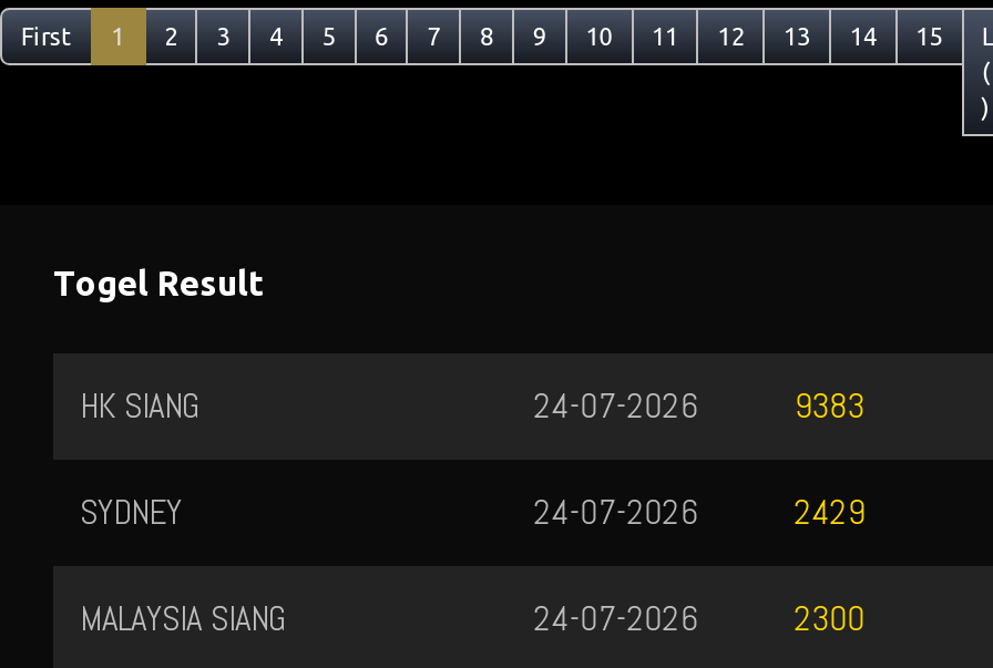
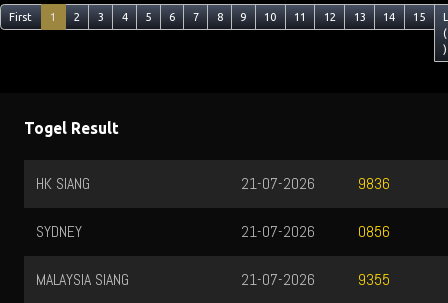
[534,384,698,428] 24-07-2026 -> [241,174,315,194] 21-07-2026
[794,385,865,429] 9383 -> [358,174,390,194] 9836
[534,490,698,534] 24-07-2026 -> [241,222,315,242] 21-07-2026
[794,491,865,535] 2429 -> [358,222,390,242] 0856
[534,596,698,641] 24-07-2026 -> [241,270,315,290] 21-07-2026
[794,597,865,642] 2300 -> [358,270,390,290] 9355

